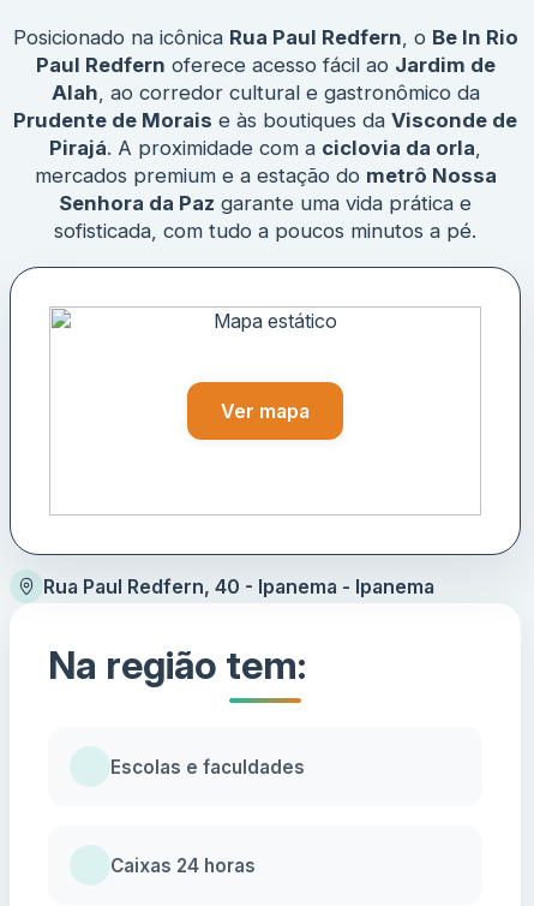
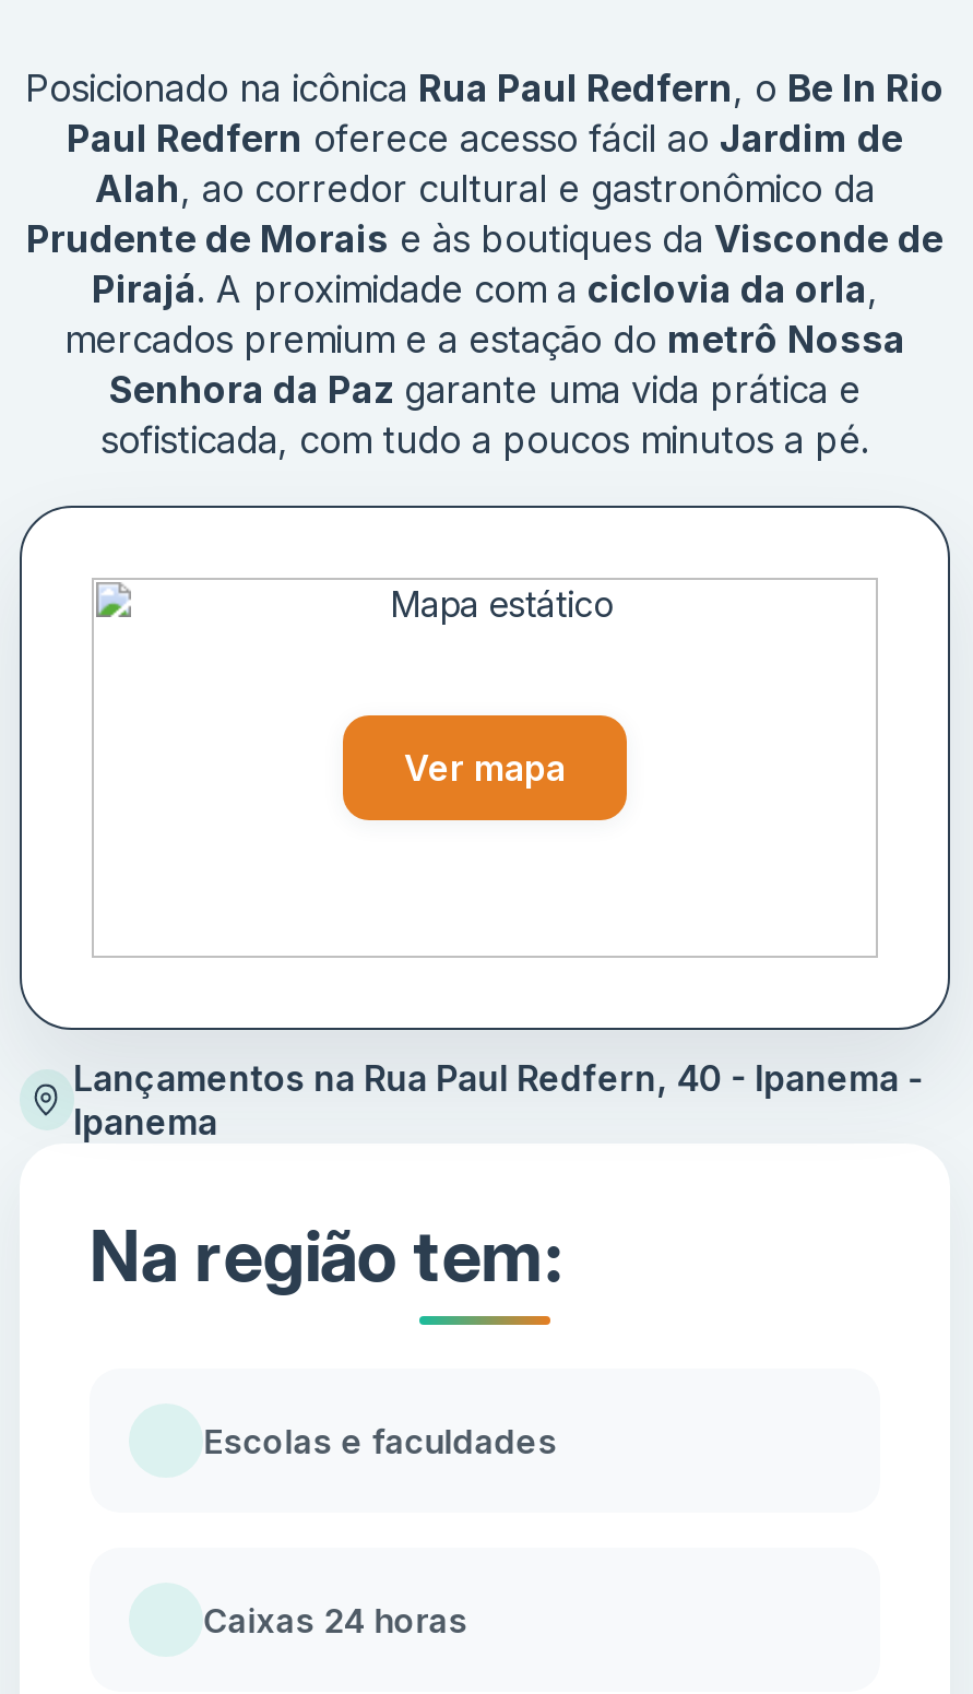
[43,575,435,599] Rua Paul Redfern, 40 - Ipanema - Ipanema -> [74,1057,923,1144] Lançamentos na Rua Paul Redfern, 40 - Ipanema - | Ipanema

